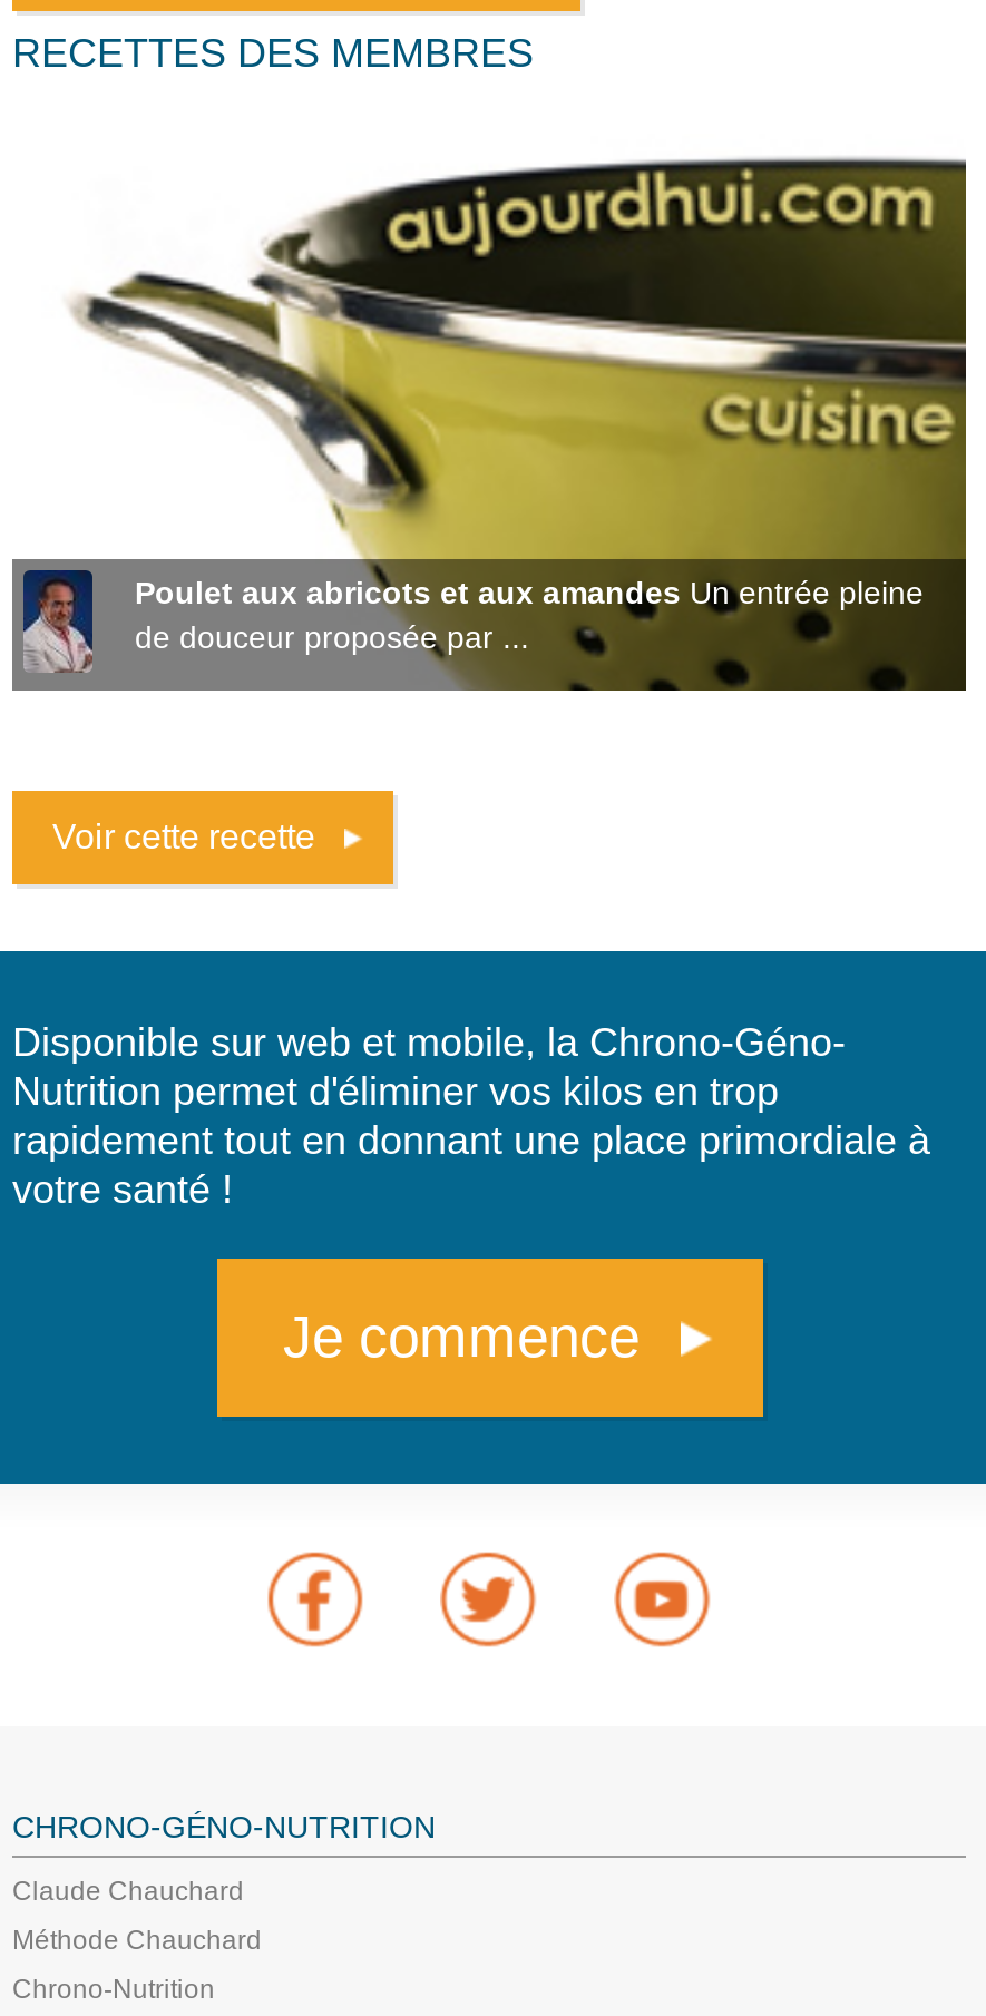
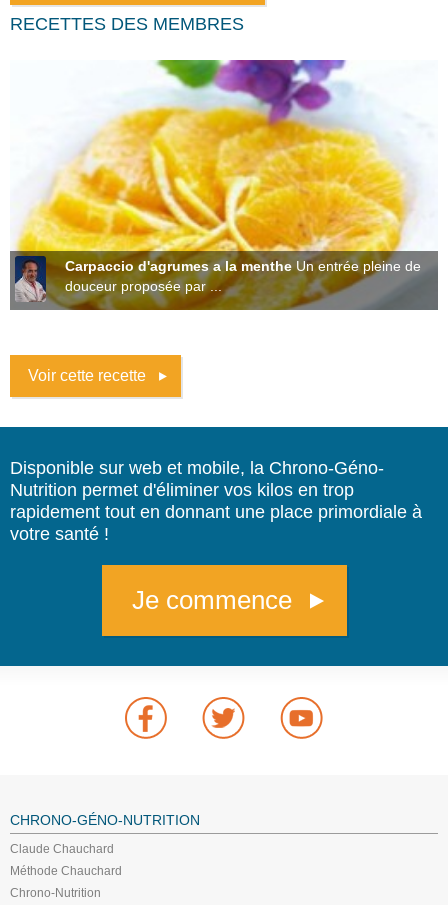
[26,134,968,693] [image] | Poulet aux abricots et aux amandes Un entrée pleine | de douceur proposée par ... -> [15,59,439,311] [image] | Carpaccio d'agrumes a la menthe Un entrée pleine de | douceur proposée par ...

